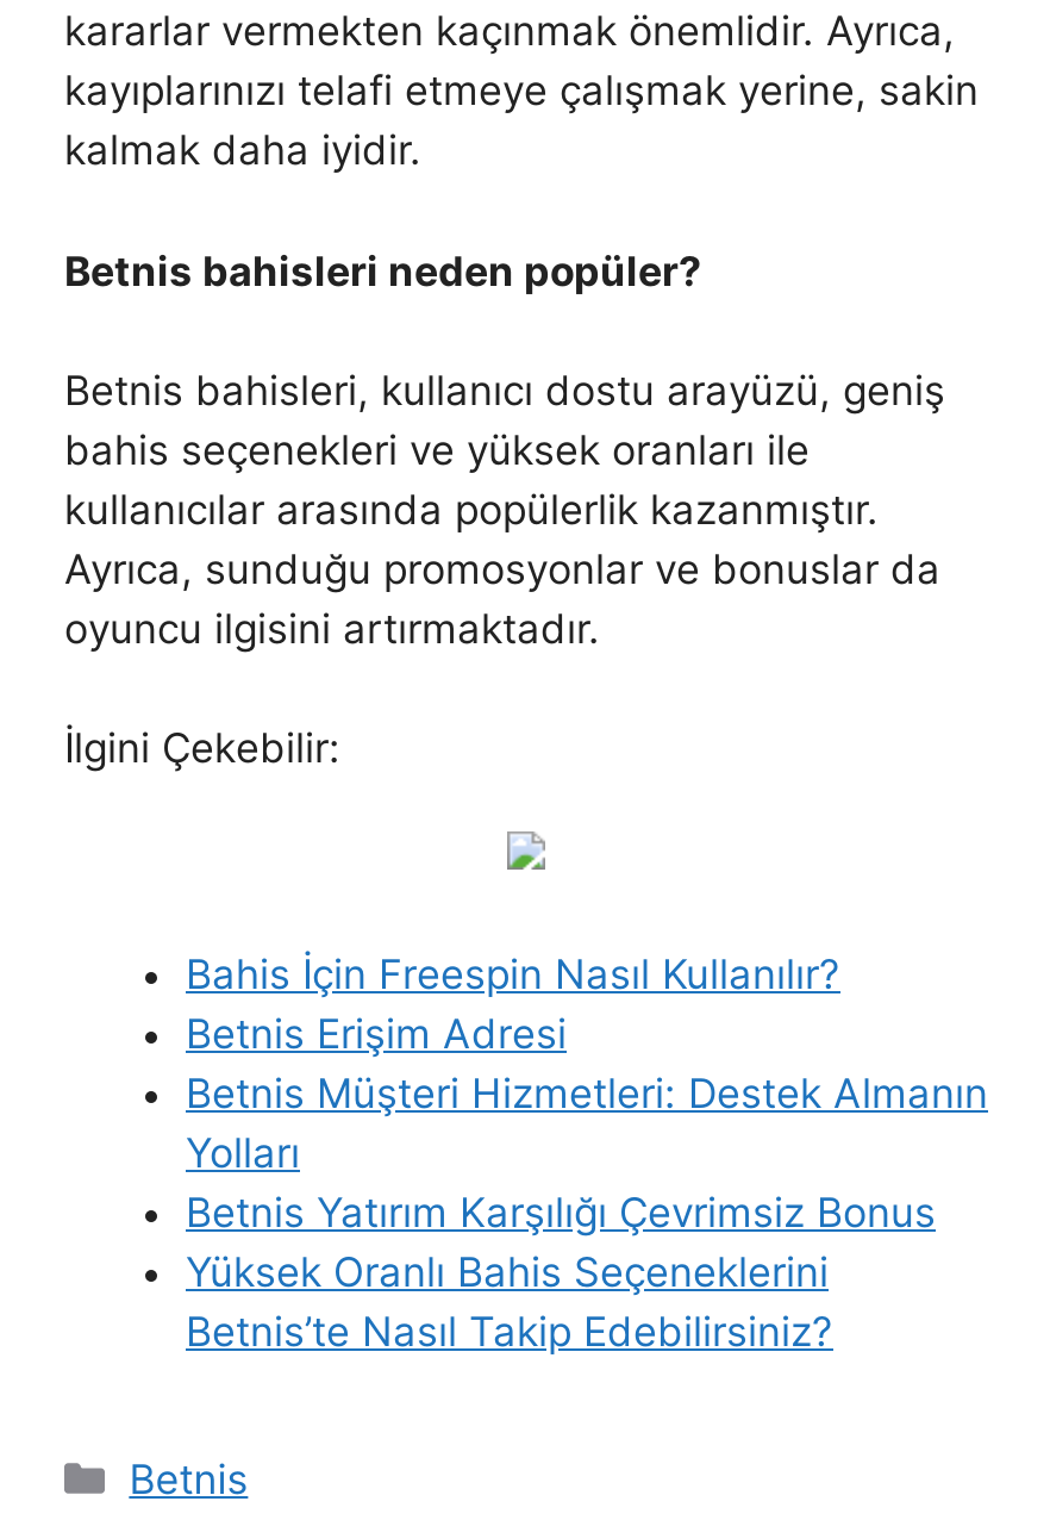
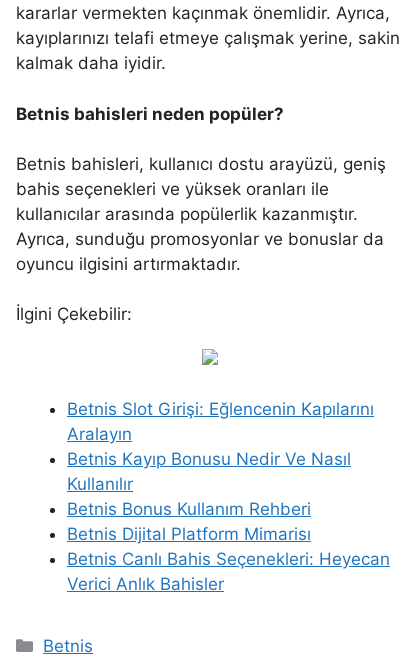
[186,951,988,1356] Bahis İçin Freespin Nasıl Kullanılır? | Betnis Erişim Adresi | Betnis Müşteri Hizmetleri: Destek Almanın | Yolları | Betnis Yatırım Karşılığı Çevrimsiz Bonus | Yüksek Oranlı Bahis Seçeneklerini | Betnis’te Nasıl Takip Edebilirsiniz? -> [67,399,390,594] Betnis Slot Girişi: Eğlencenin Kapılarını | Aralayın | Betnis Kayıp Bonusu Nedir Ve Nasıl | Kullanılır | Betnis Bonus Kullanım Rehberi | Betnis Dijital Platform Mimarisı | Betnis Canlı Bahis Seçenekleri: Heyecan | Verici Anlık Bahisler

